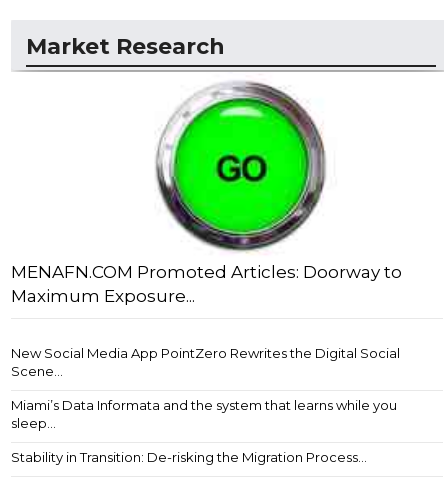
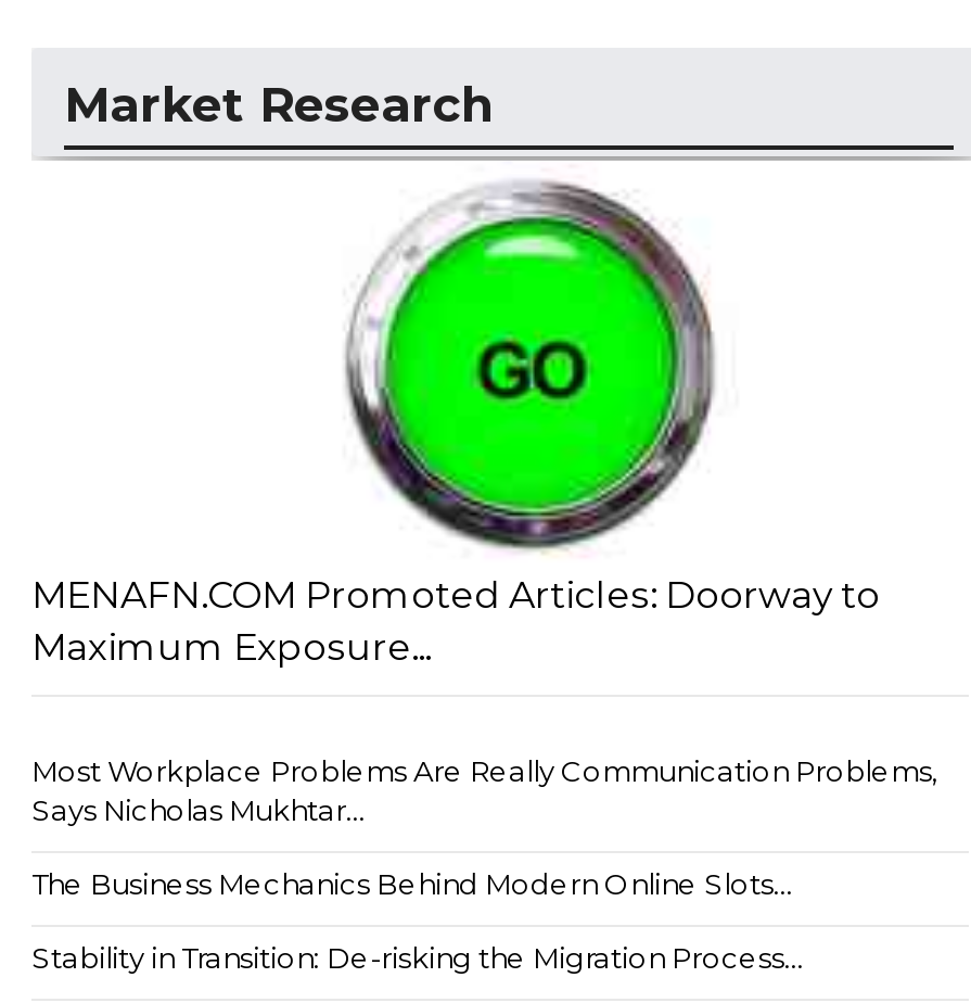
[11,345,400,379] New Social Media App PointZero Rewrites the Digital Social | Scene... -> [31,752,938,826] Most Workplace Problems Are Really Communication Problems, | Says Nicholas Mukhtar...
[11,397,397,431] Miami’s Data Informata and the system that learns while you | sleep... -> [31,865,793,900] The Business Mechanics Behind Modern Online Slots...

